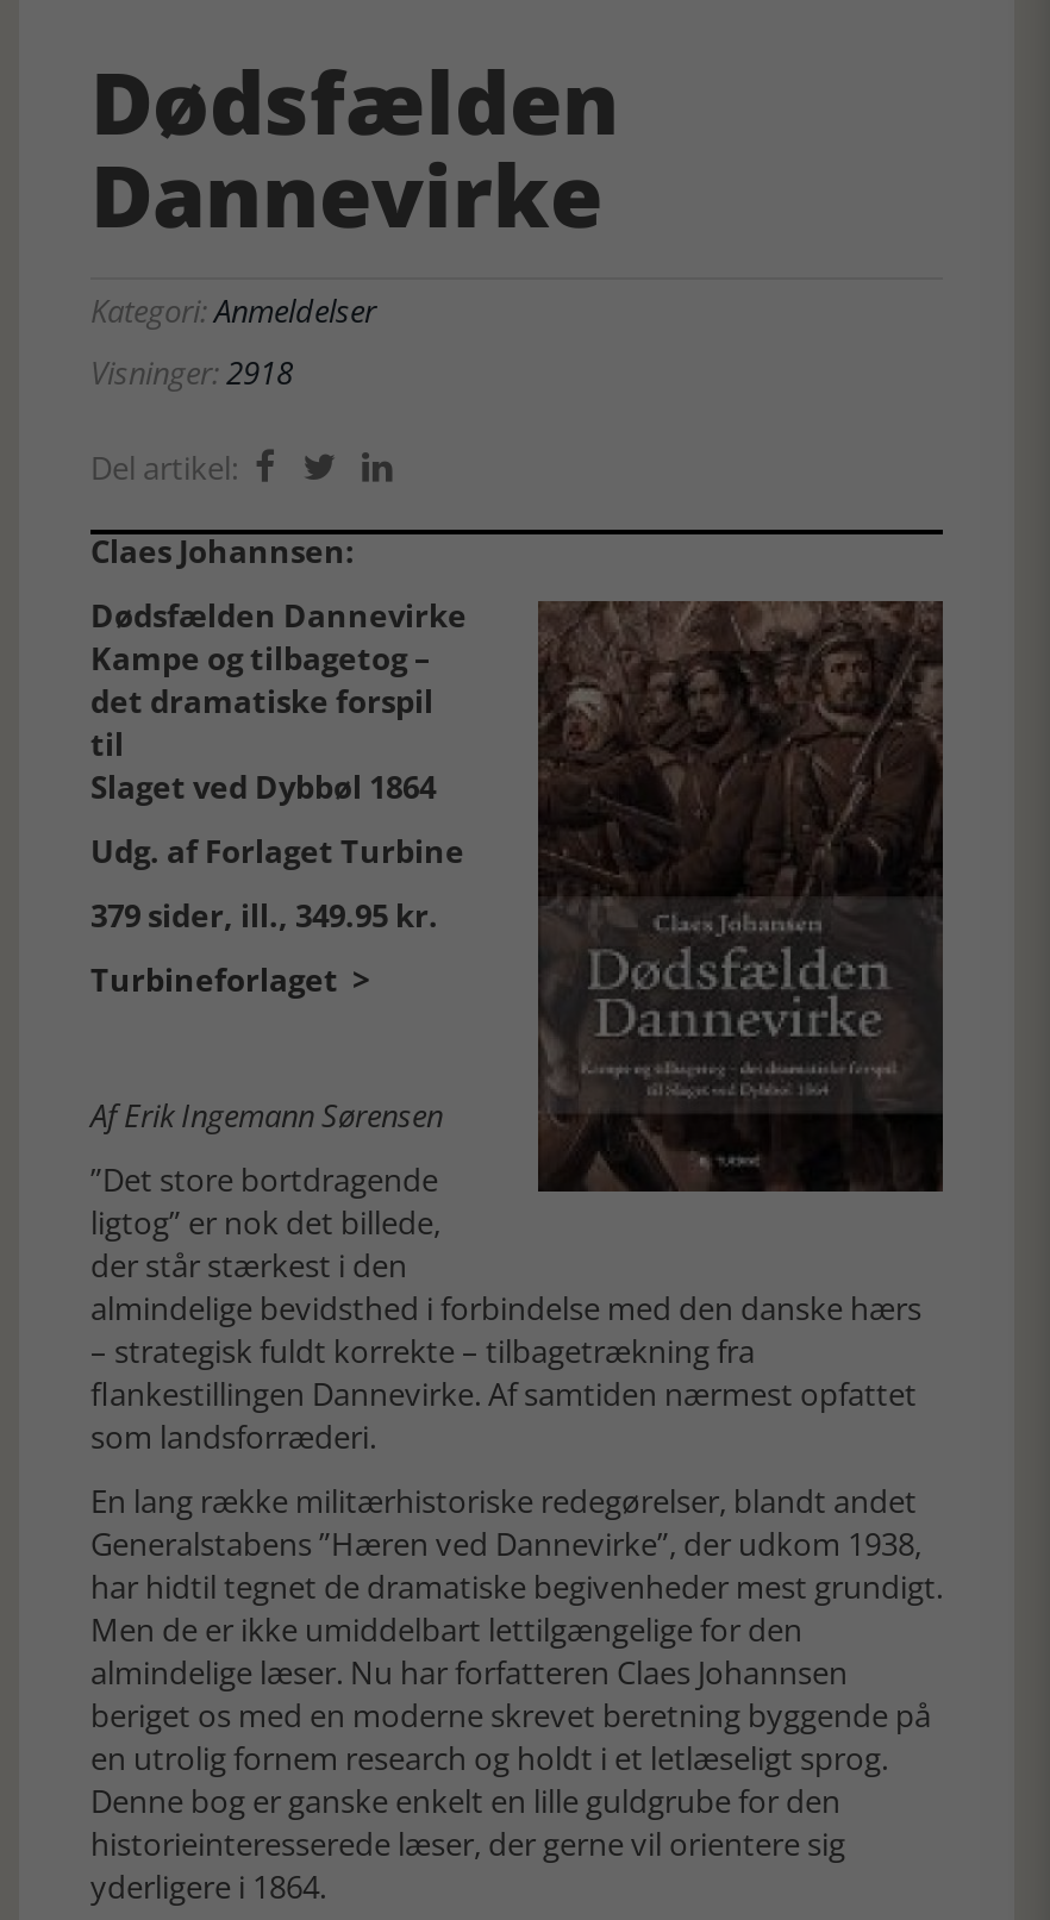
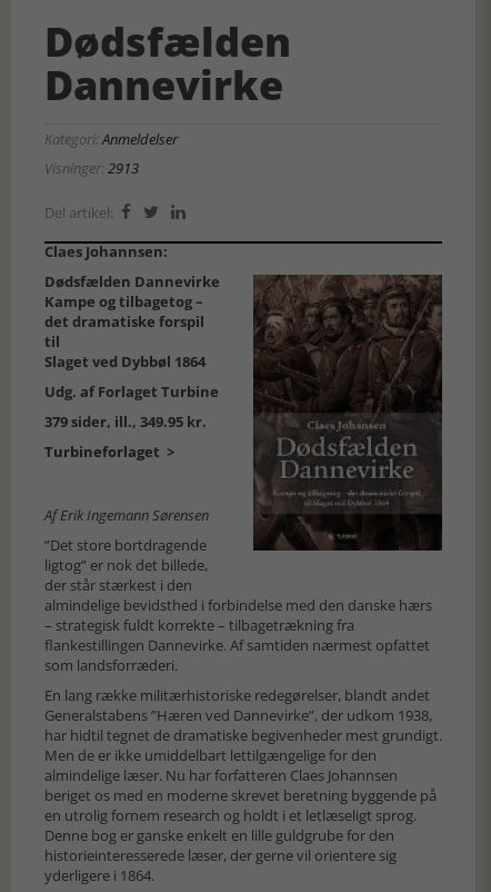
[90,351,293,394] Visninger: 2918 -> [44,158,139,178] Visninger: 2913

